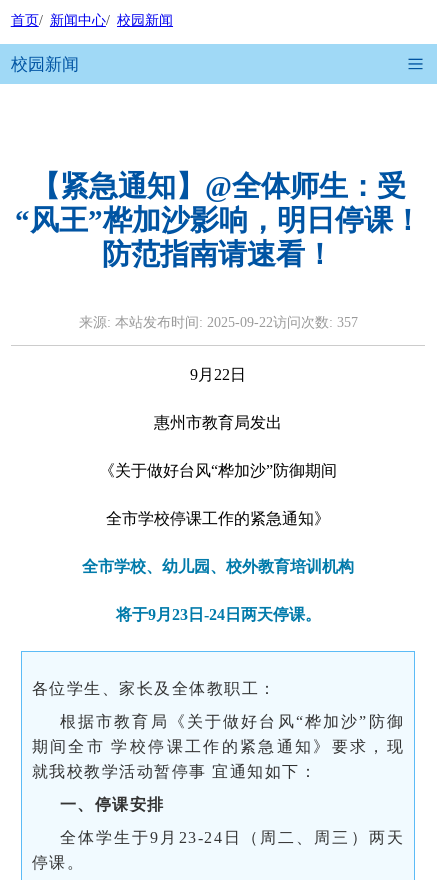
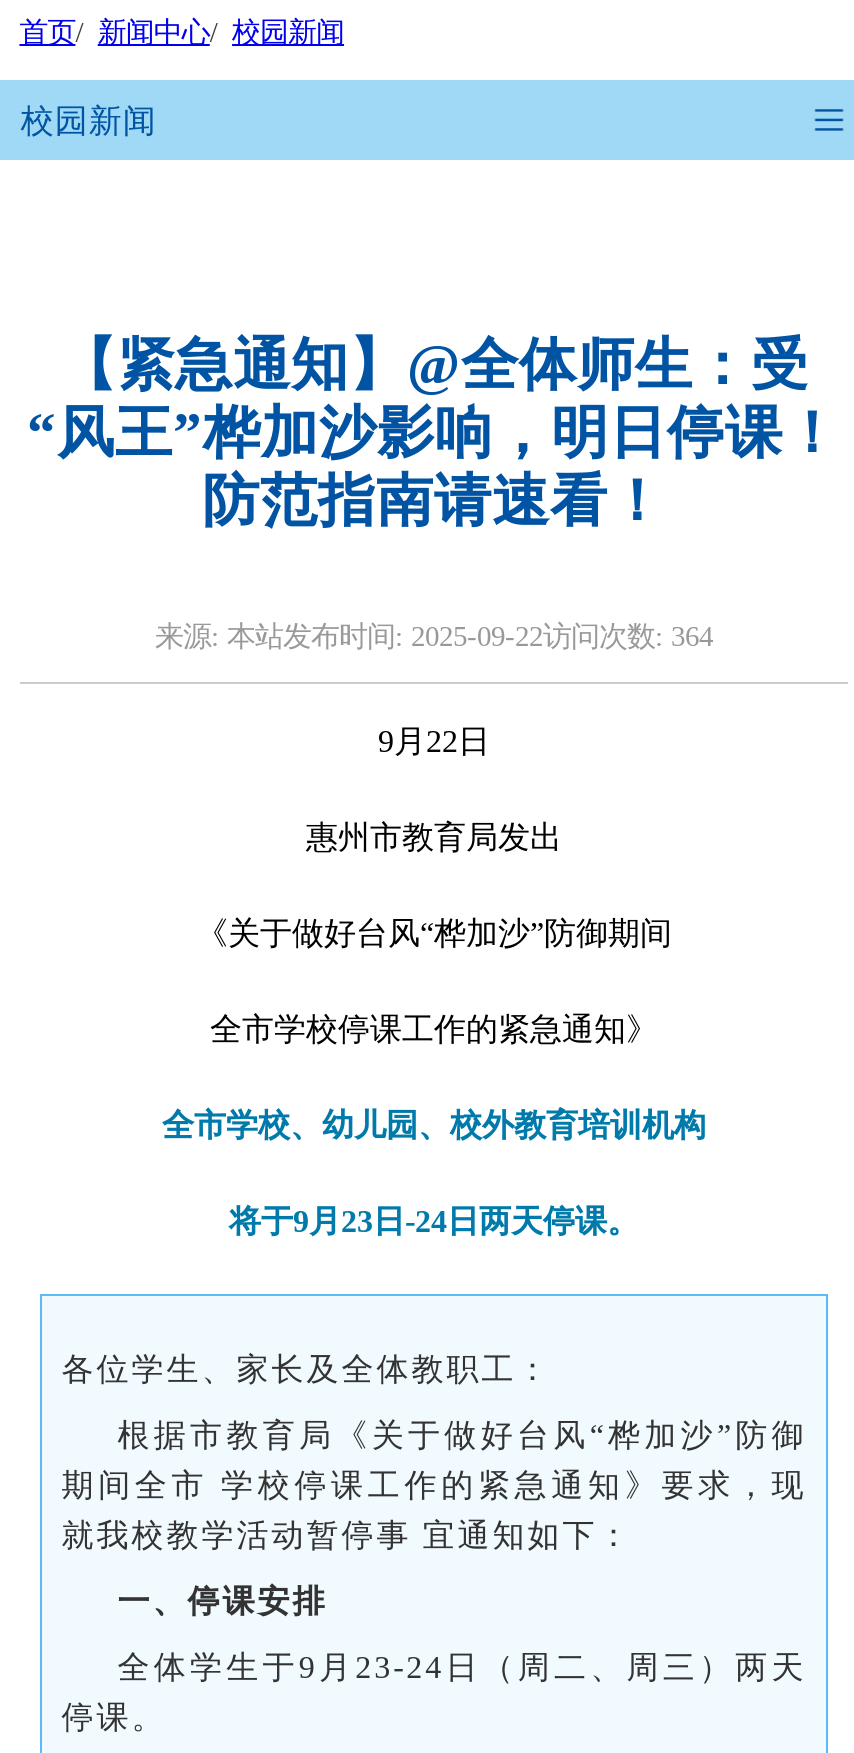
[78,314,357,330] 来源: 本站发布时间: 2025-09-22访问次数: 357 -> [155,621,713,653] 来源: 本站发布时间: 2025-09-22访问次数: 364

